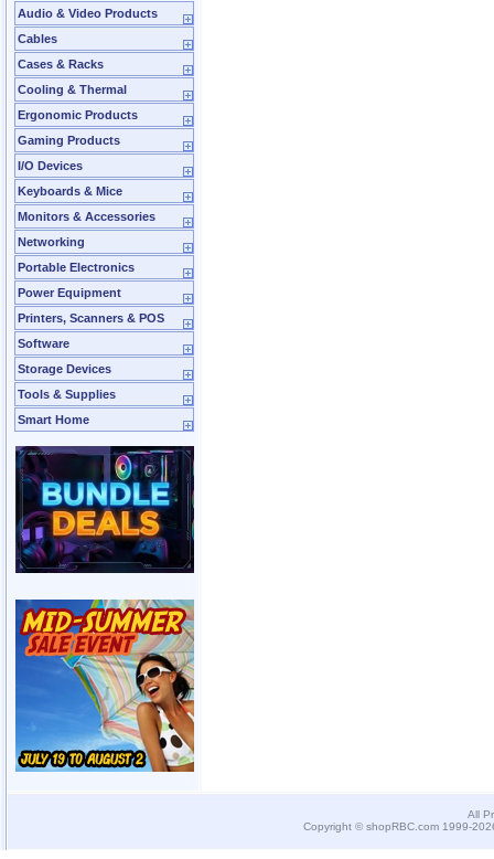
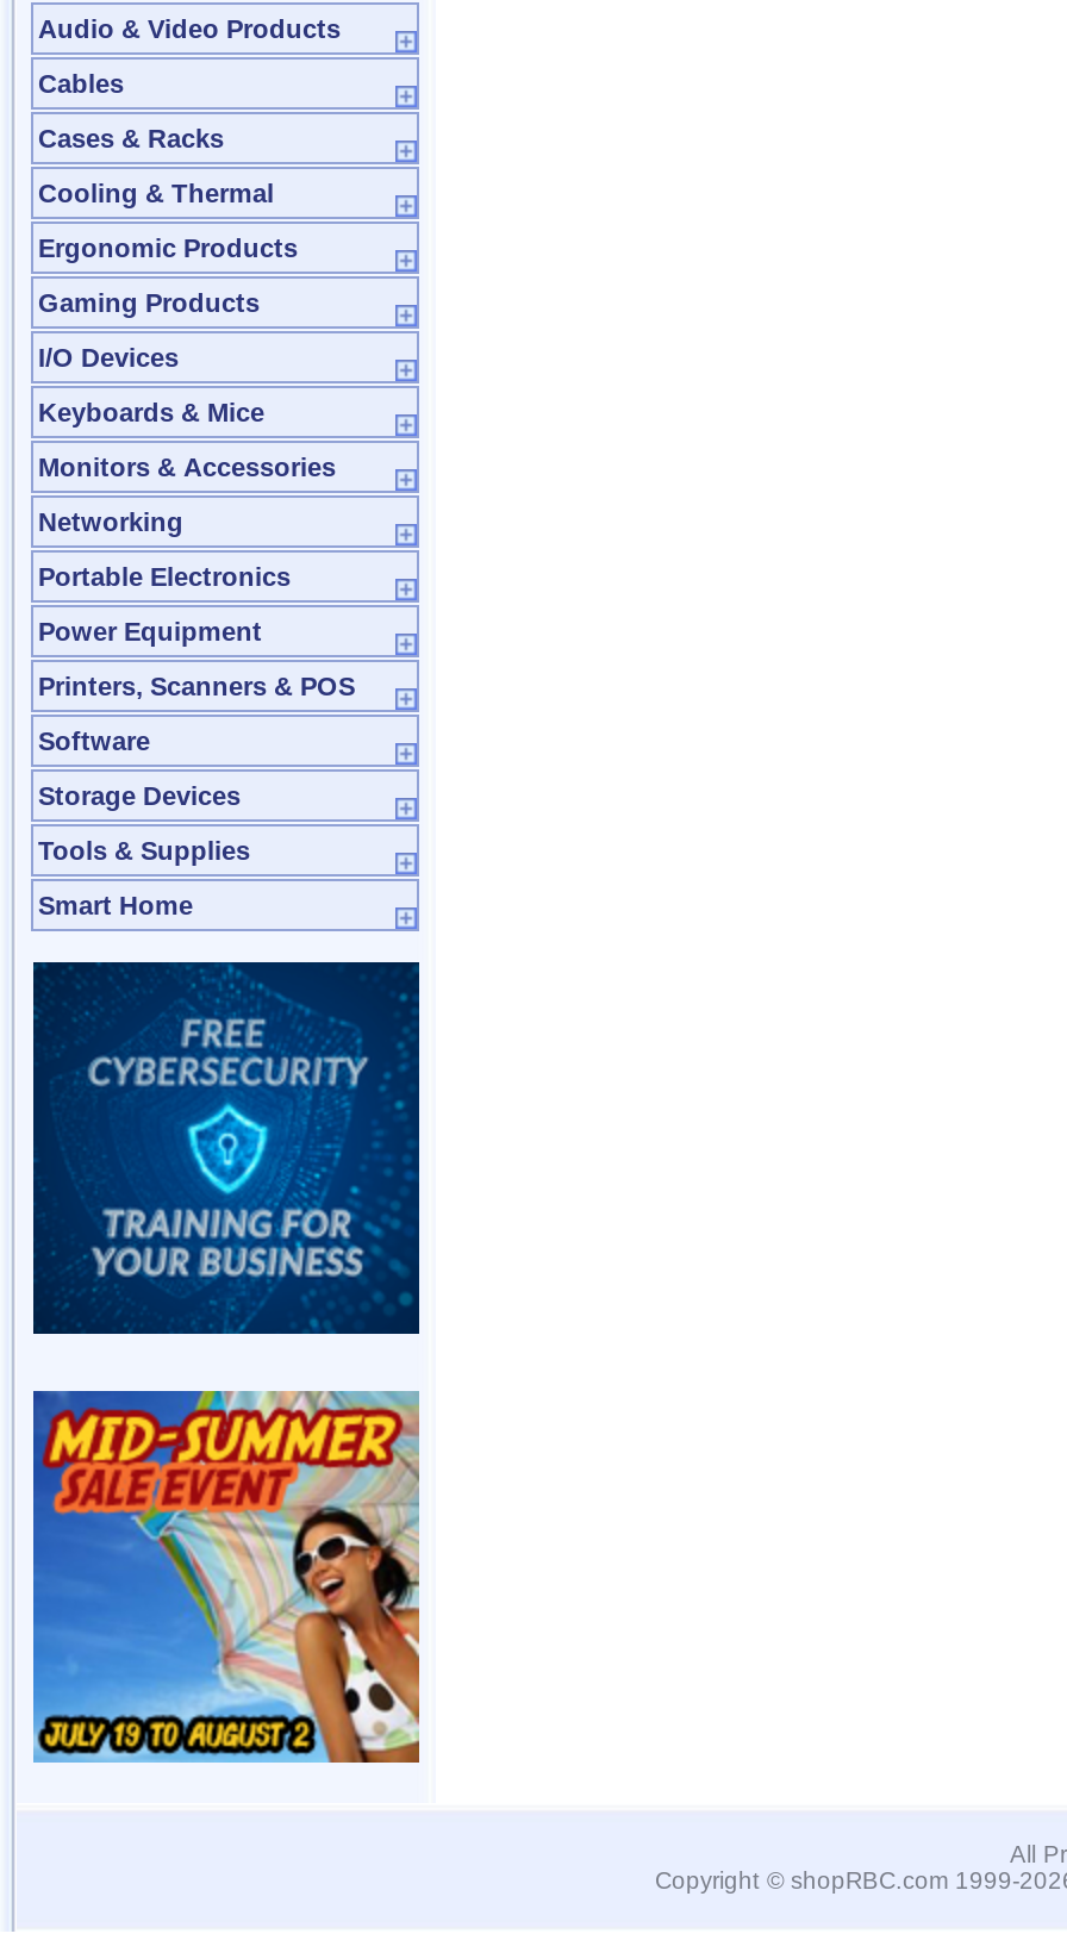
[15,446,195,573] [image] -> [33,962,419,1334] [image]

